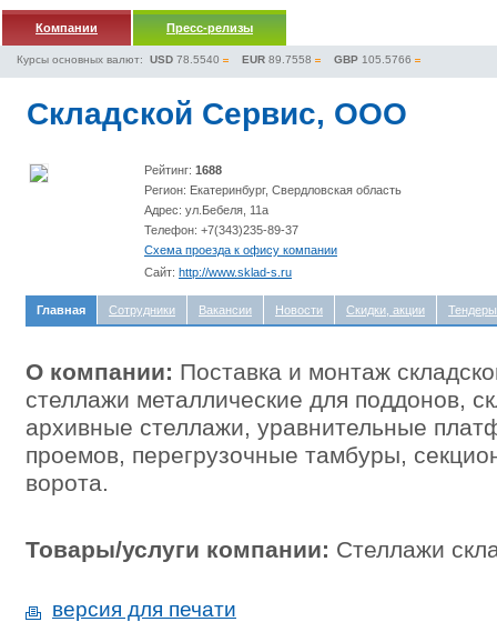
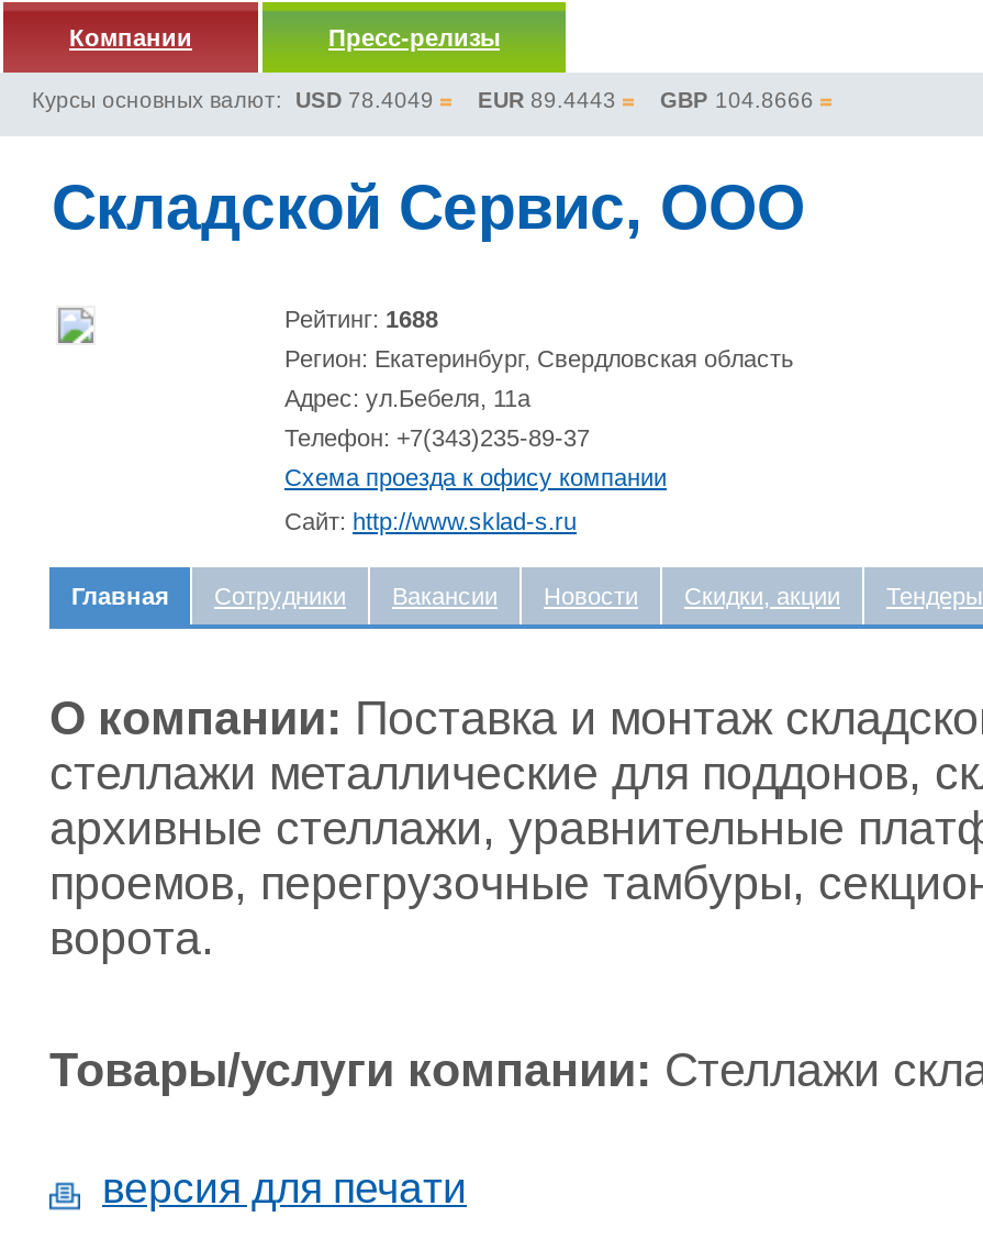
[17,53,220,66] Курсы основных валют: USD 78.5540 -> [32,88,434,112] Курсы основных валют: USD 78.4049
[242,53,312,66] EUR 89.7558 -> [478,88,616,112] EUR 89.4443
[334,53,412,66] GBP 105.5766 -> [660,88,814,112] GBP 104.8666

